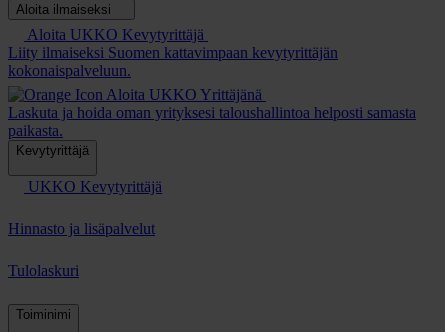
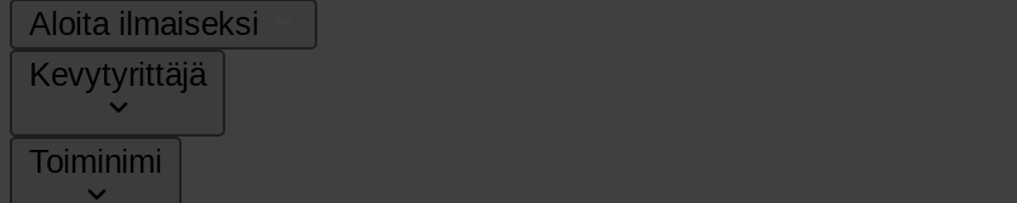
[8,26,416,139] Aloita UKKO Kevytyrittäjä | Liity ilmaiseksi Suomen kattavimpaan kevytyrittäjän | kokonaispalveluun. | Aloita UKKO Yrittäjänä | Laskuta ja hoida oman yrityksesi taloushallintoa helposti samasta | paikasta. -> none
[8,178,162,279] UKKO Kevytyrittäjä | Hinnasto ja lisäpalvelut | Tulolaskuri -> none

